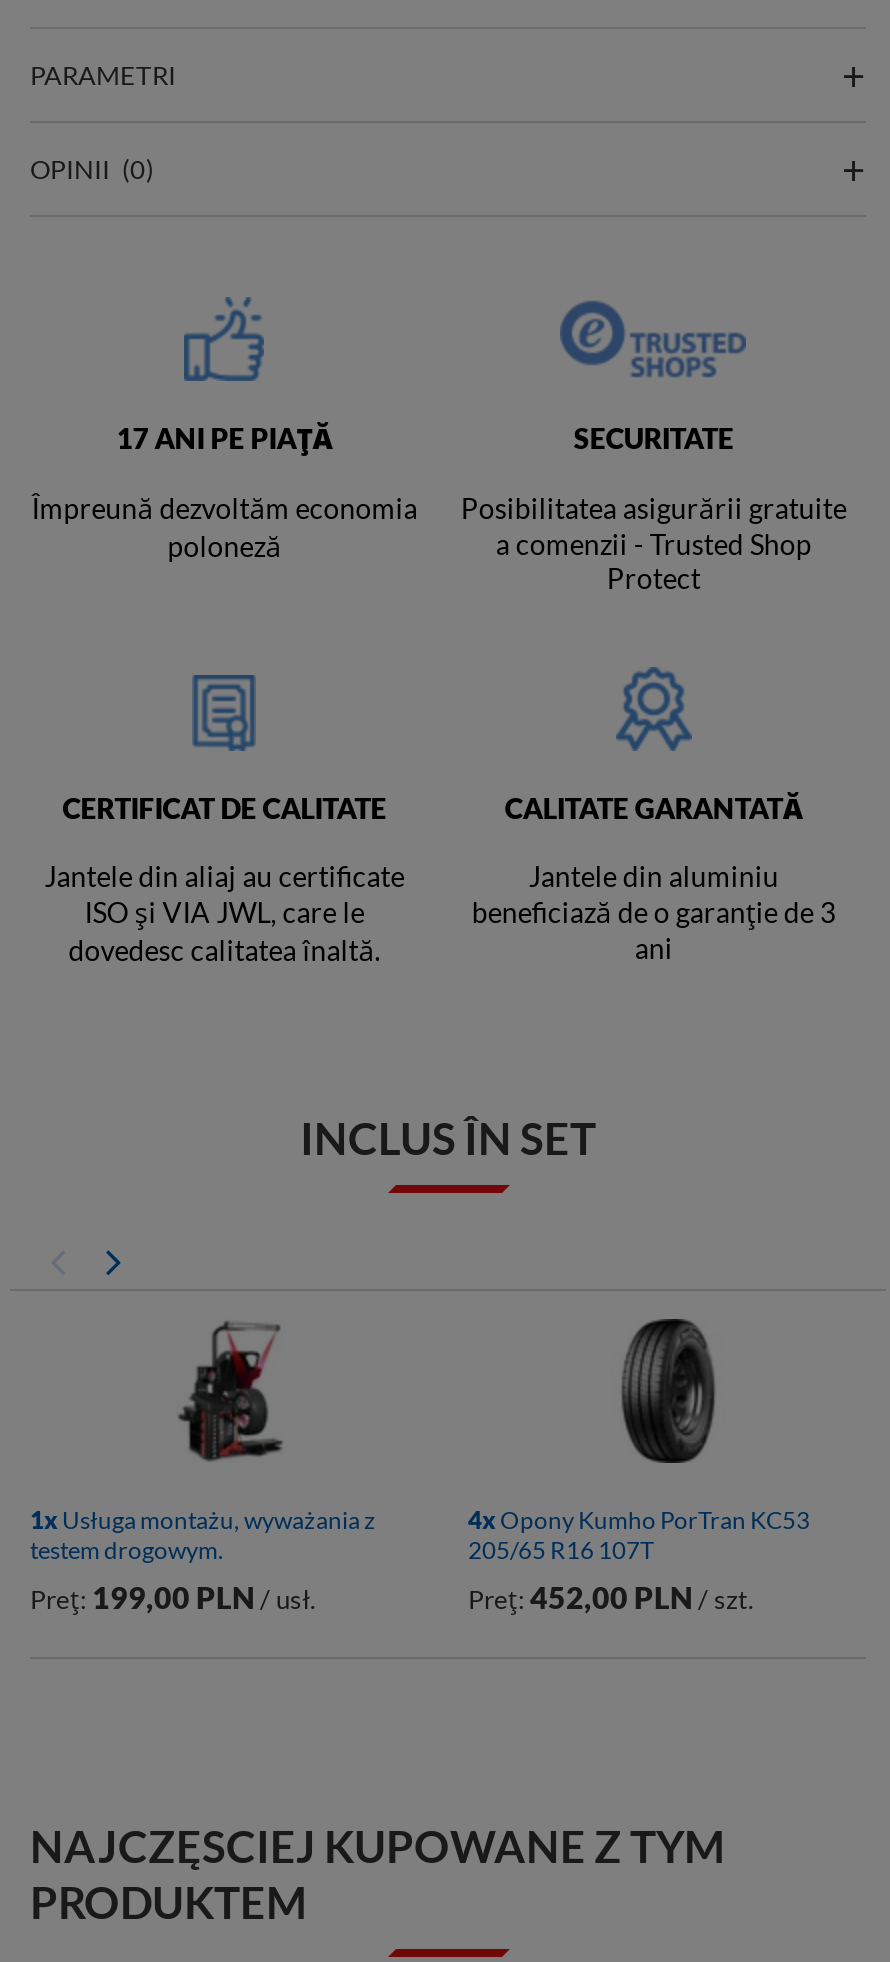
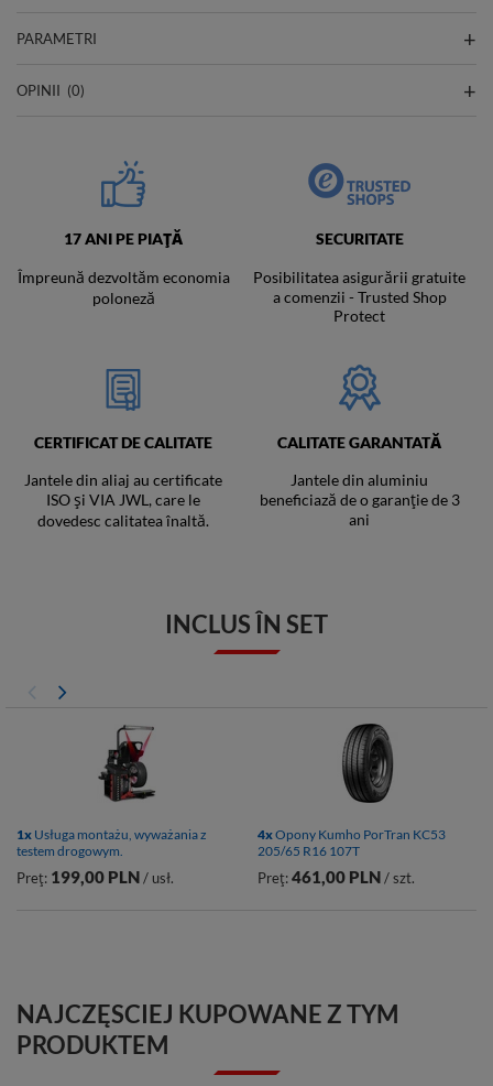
[468,1579,754,1615] Preţ: 452,00 PLN / szt. -> [258,867,415,887] Preţ: 461,00 PLN / szt.

